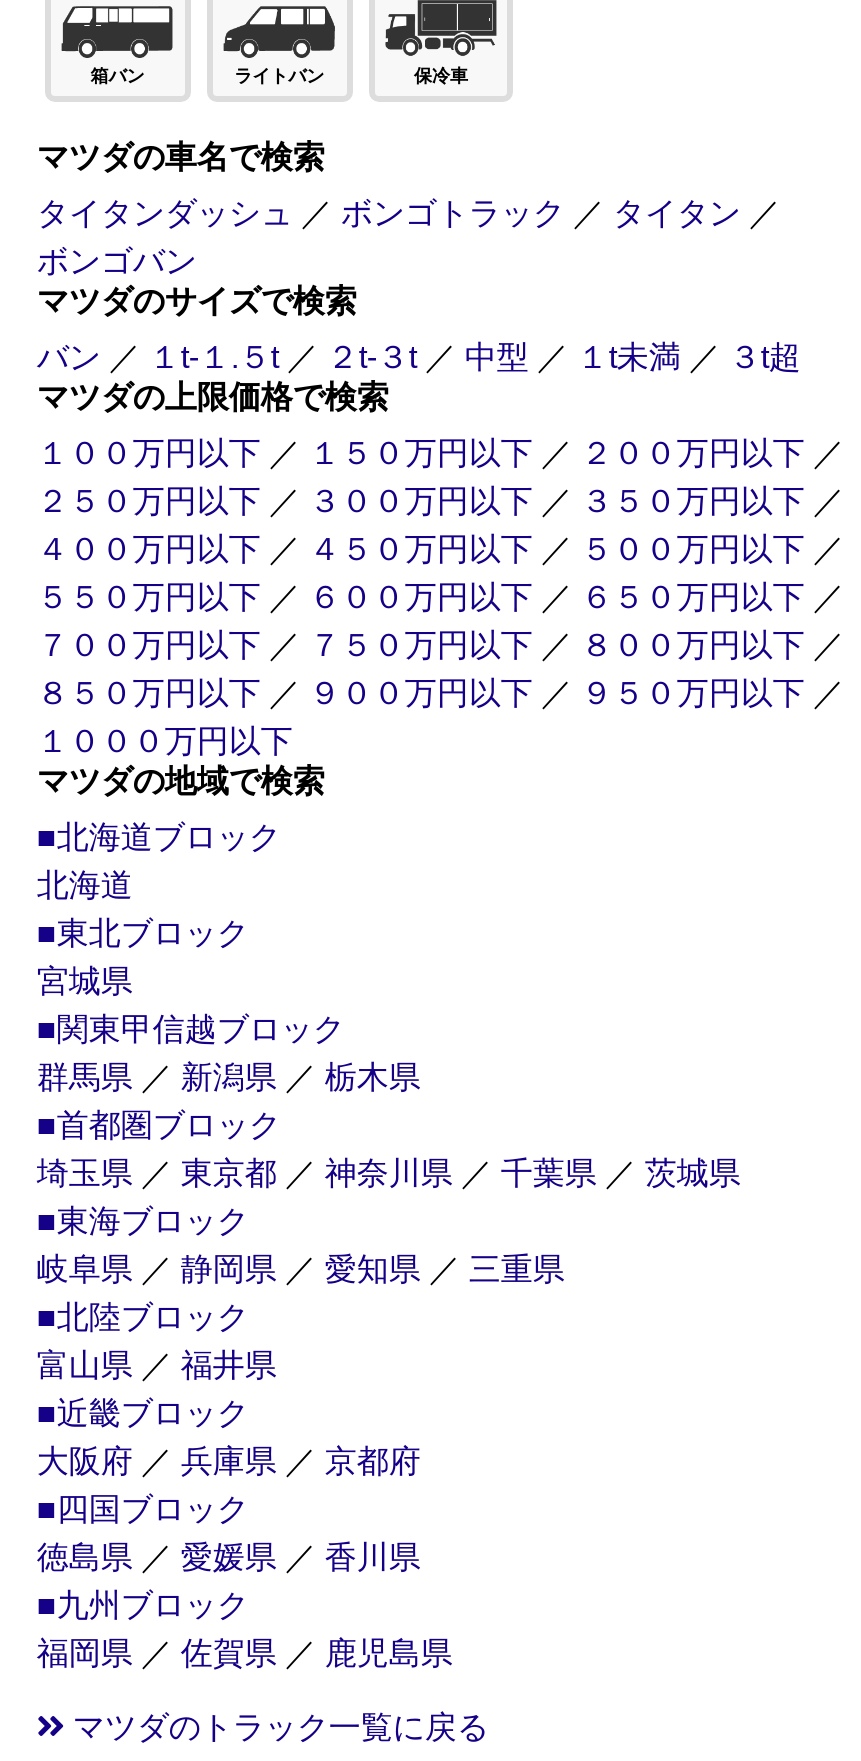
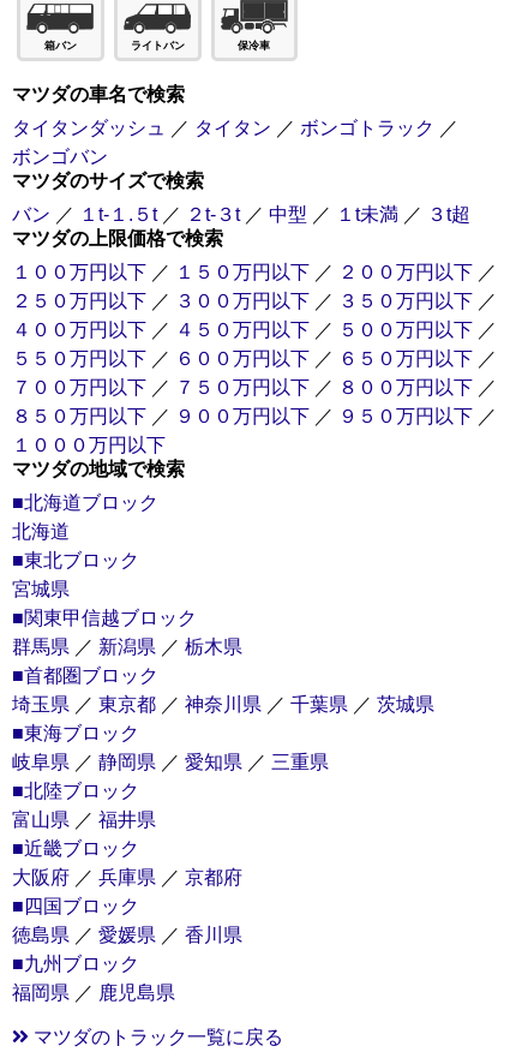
[37,195,781,229] タイタンダッシュ ／ ボンゴトラック ／ タイタン ／ -> [12,117,458,138] タイタンダッシュ ／ タイタン ／ ボンゴトラック ／
[37,1635,453,1669] 福岡県 ／ 佐賀県 ／ 鹿児島県 -> [12,982,175,1002] 福岡県 ／ 鹿児島県

